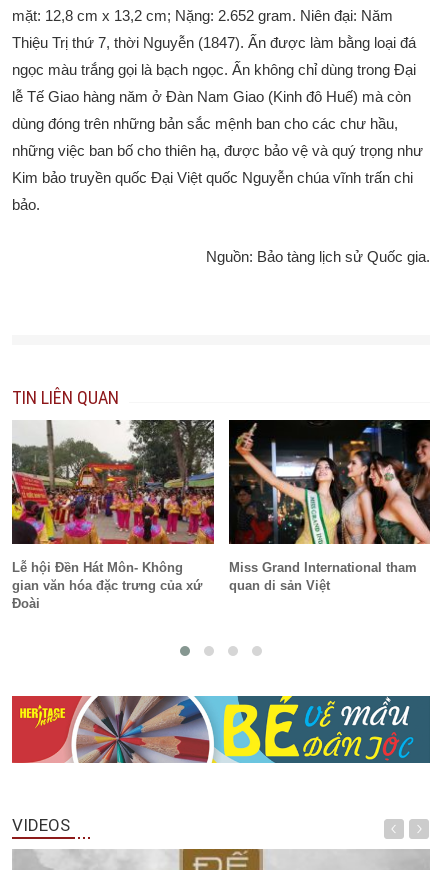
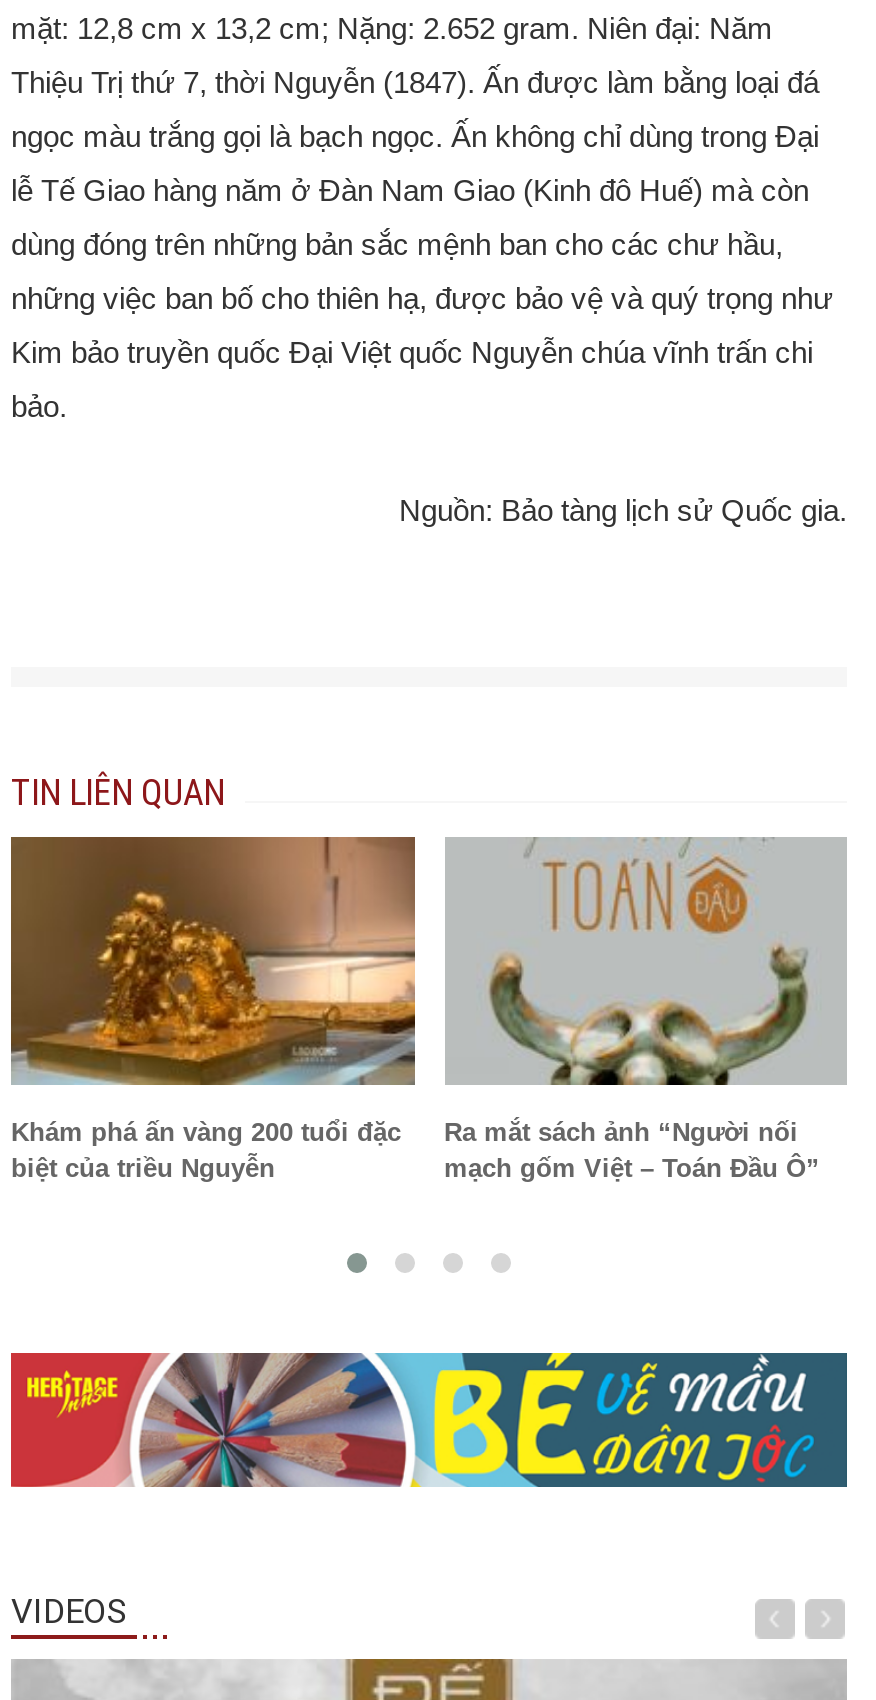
[11,419,215,611] [image] | Lễ hội Đền Hát Môn- Không | gian văn hóa đặc trưng của xứ | Đoài -> [9,836,415,1182] [image] | Khám phá ấn vàng 200 tuổi đặc | biệt của triều Nguyễn
[228,419,431,593] [image] | Miss Grand International tham | quan di sản Việt -> [444,836,847,1182] [image] | Ra mắt sách ảnh “Người nối | mạch gốm Việt – Toán Đầu Ô”

